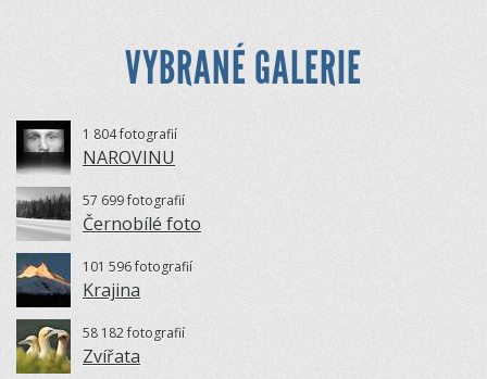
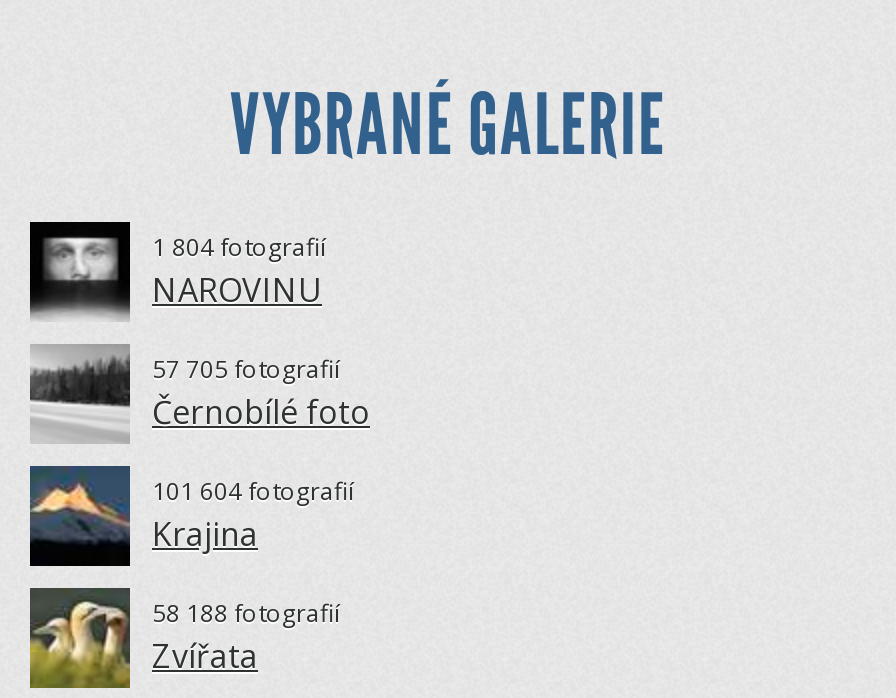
[83,191,185,209] 57 699 fotografií -> [152,351,340,385] 57 705 fotografií
[83,257,192,276] 101 596 fotografií -> [152,473,354,507] 101 604 fotografií
[83,323,185,342] 58 182 fotografií -> [152,595,340,629] 58 188 fotografií

